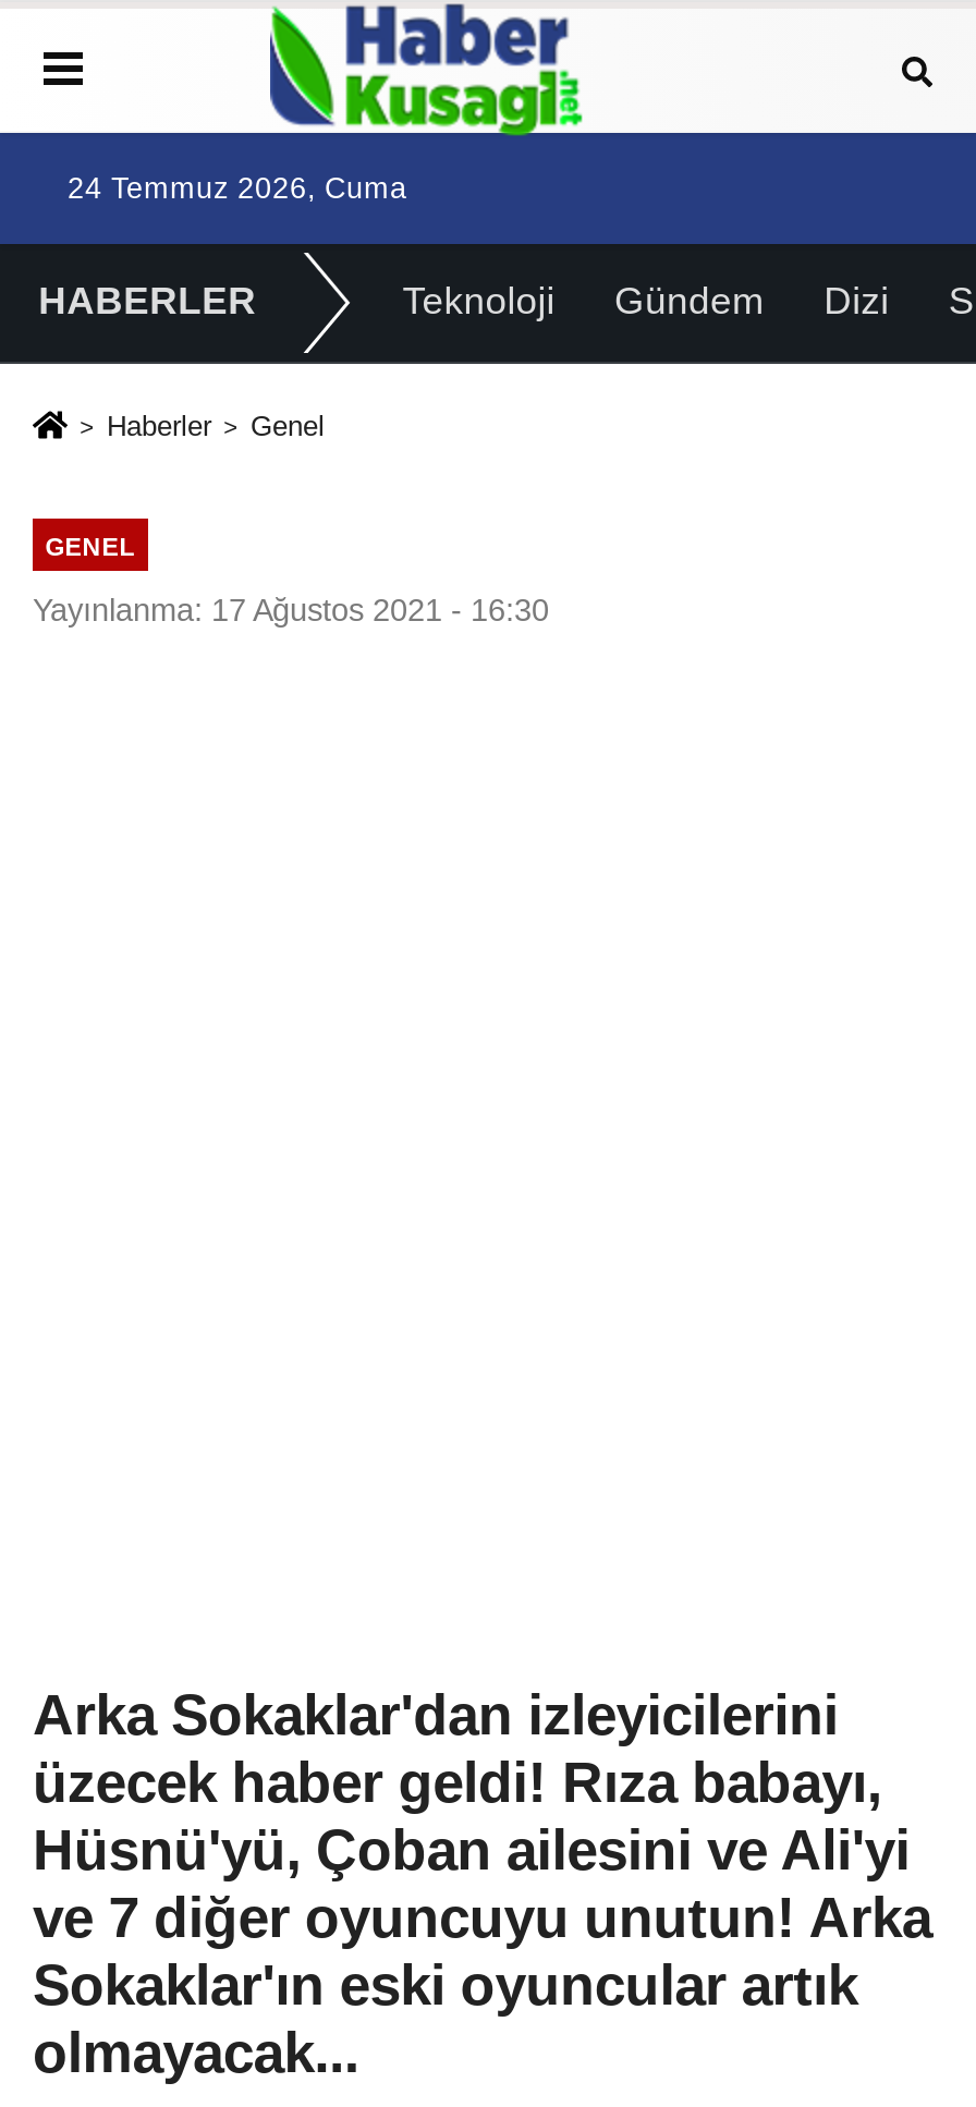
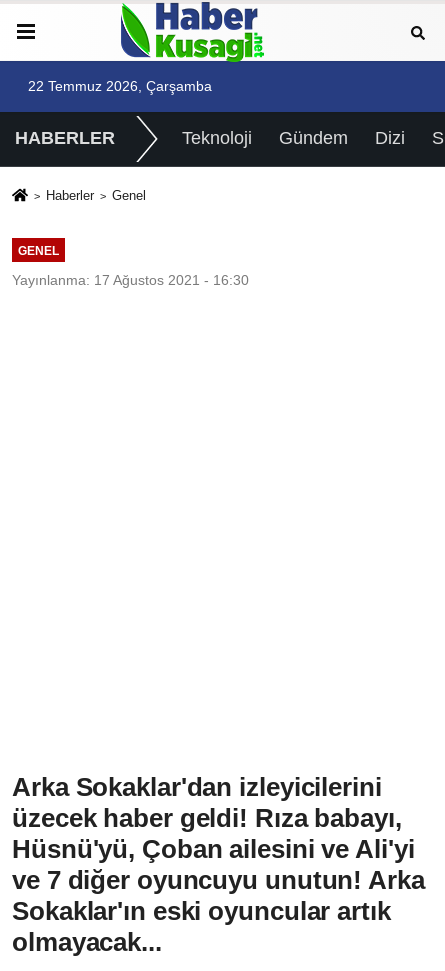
[68,172,407,205] 24 Temmuz 2026, Cuma -> [28,79,212,94] 22 Temmuz 2026, Çarşamba

